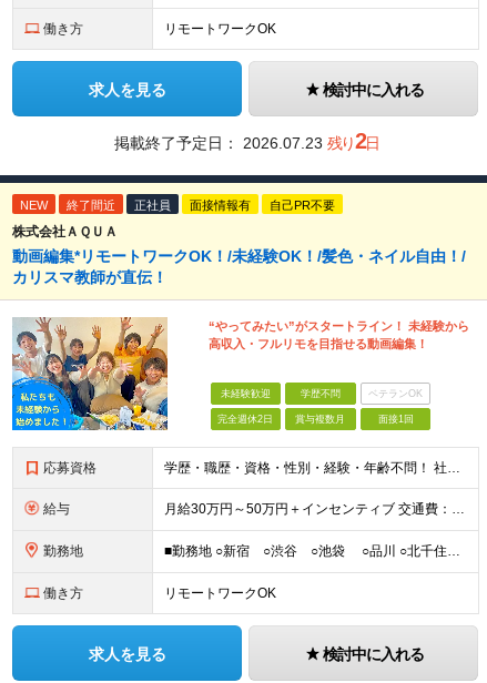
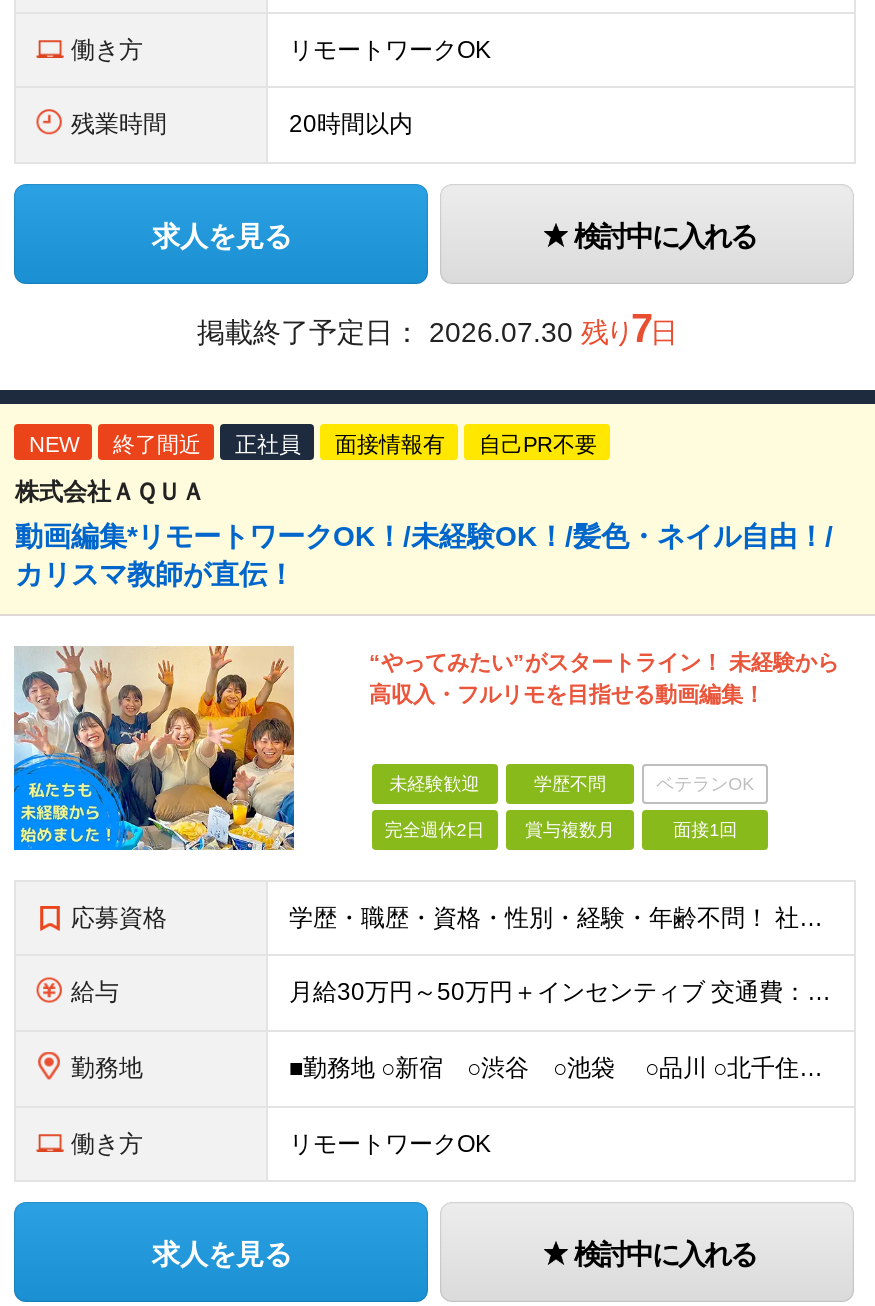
none -> [71,110,413,138] 残業時間 | 20時間以内
[114,129,379,153] 掲載終了予定日：2026.07.23 残り2日 -> [197,306,675,350] 掲載終了予定日：2026.07.30 残り7日

